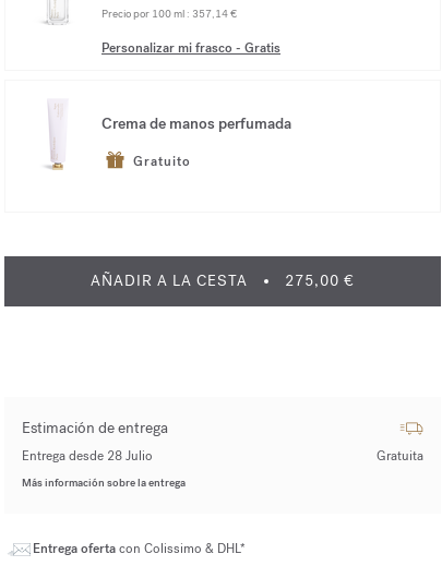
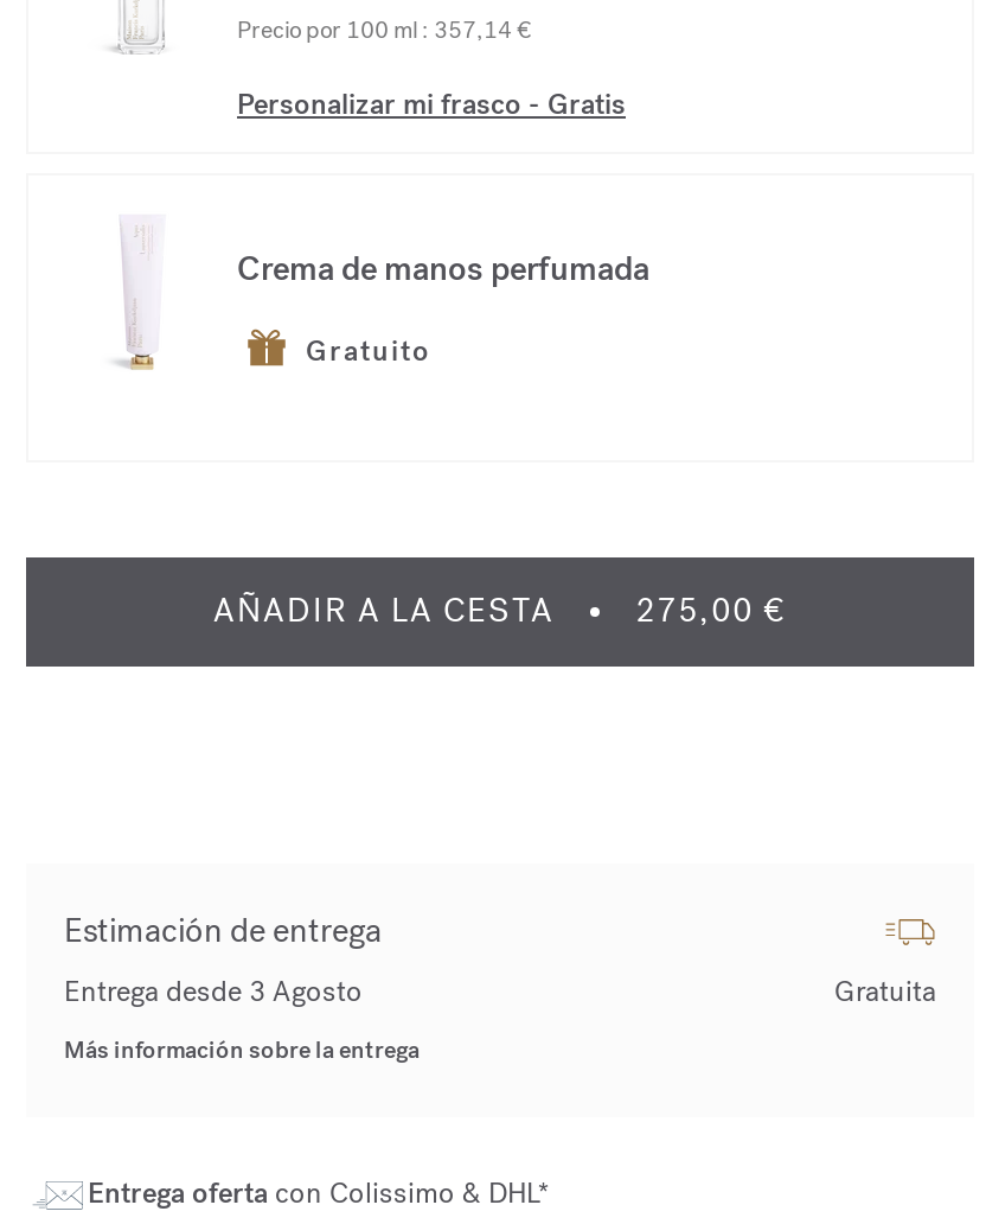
[22,447,153,465] Entrega desde 28 Julio -> [64,973,363,1011] Entrega desde 3 Agosto

